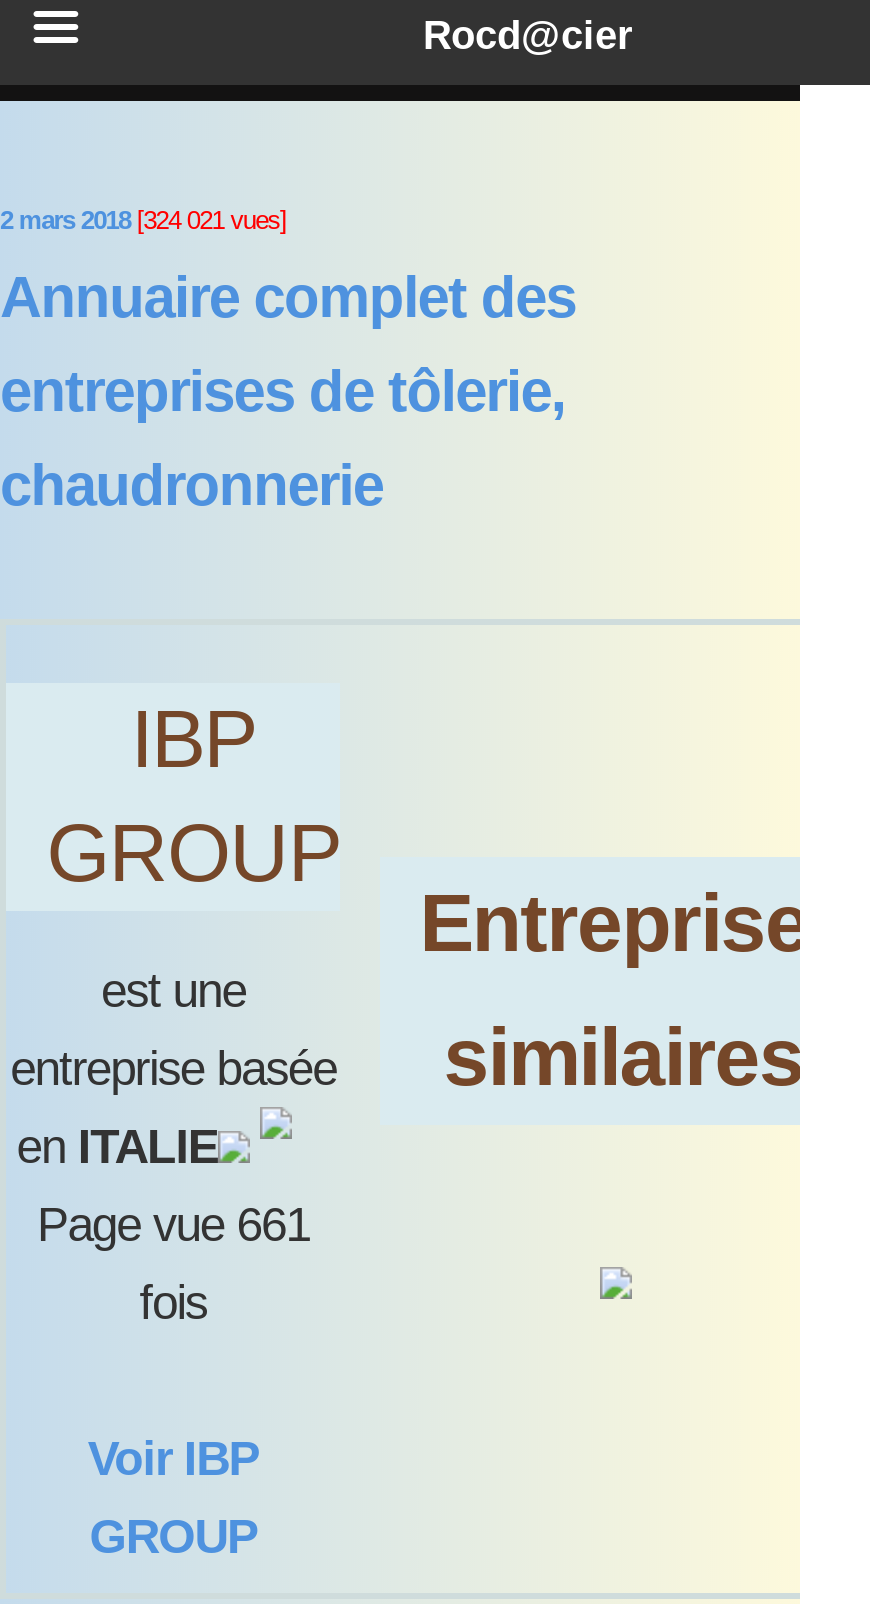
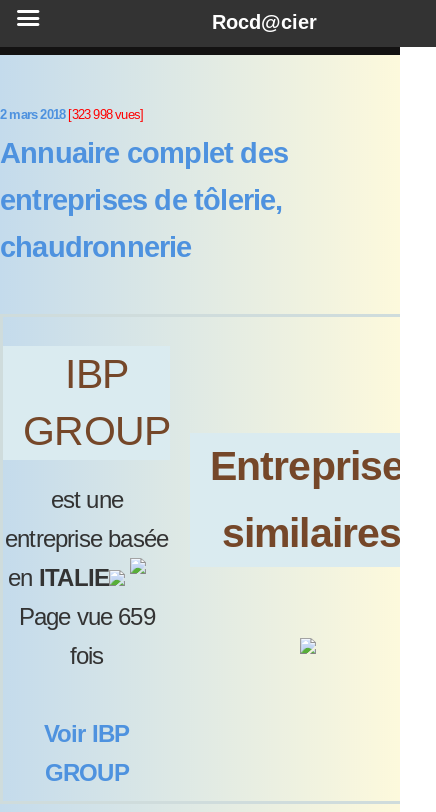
[0,205,286,235] 2 mars 2018 [324 021 vues] -> [0,107,143,122] 2 mars 2018 [323 998 vues]
[37,1197,310,1251] Page vue 661 -> [18,603,155,630] Page vue 659

